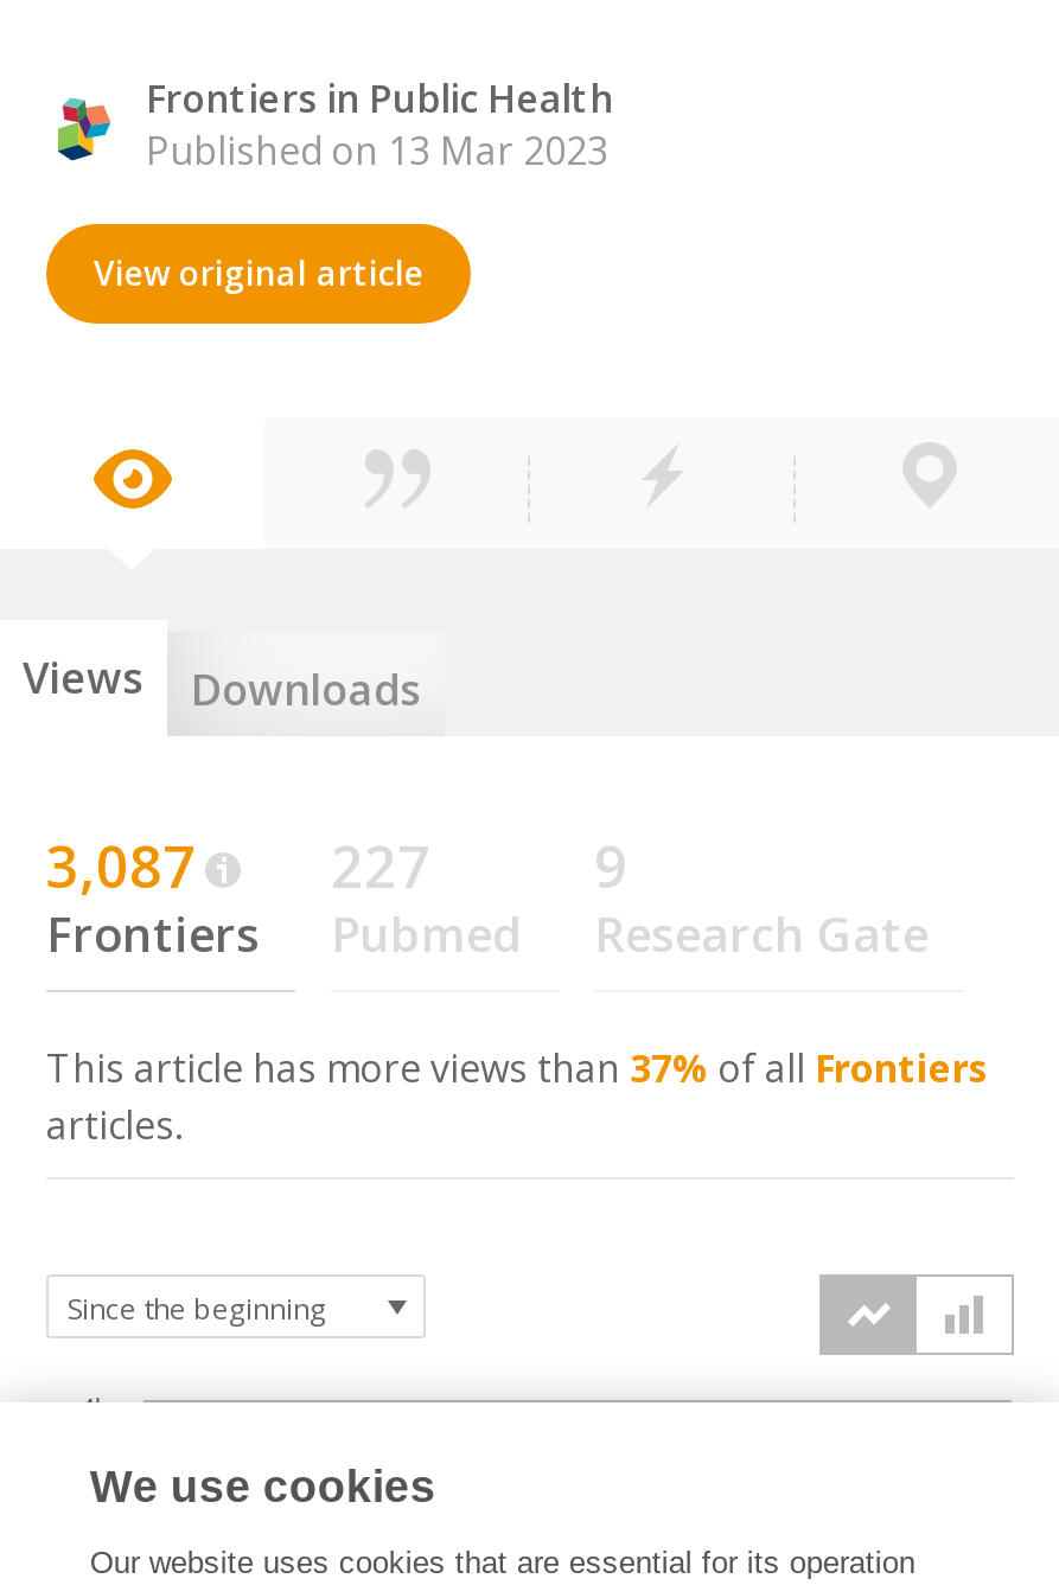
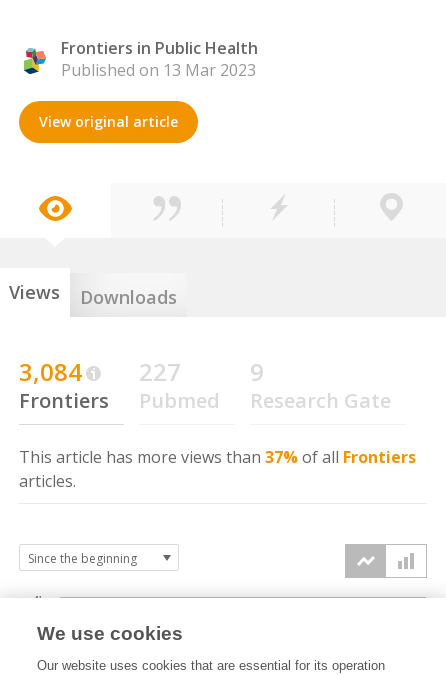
[46,826,196,905] 3,087 -> [19,355,82,388] 3,084

